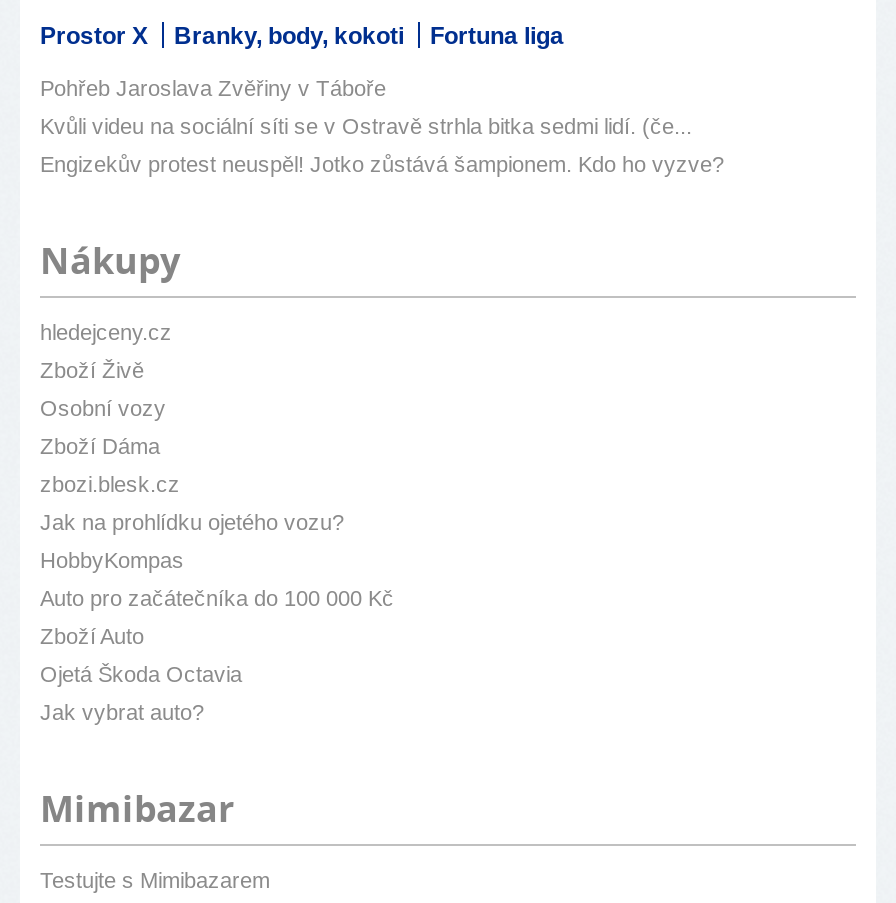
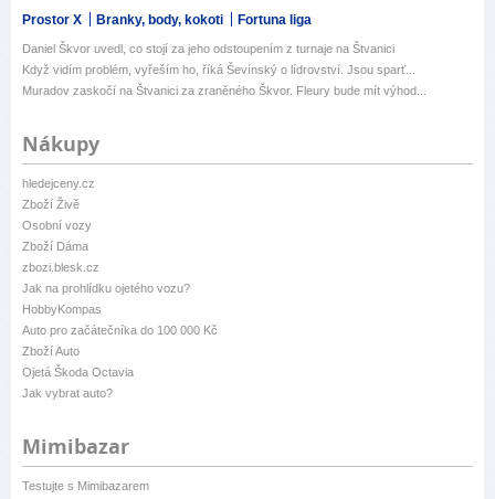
[40,77,386,101] Pohřeb Jaroslava Zvěřiny v Táboře -> [22,43,394,56] Daniel Škvor uvedl, co stojí za jeho odstoupením z turnaje na Štvanici
[40,115,692,139] Kvůli videu na sociální síti se v Ostravě strhla bitka sedmi lidí. (če... -> [22,63,415,77] Když vidím problém, vyřeším ho, říká Ševínský o lídrovství. Jsou sparť...
[40,153,724,177] Engizekův protest neuspěl! Jotko zůstává šampionem. Kdo ho vyzve? -> [22,84,426,98] Muradov zaskočí na Štvanici za zraněného Škvor. Fleury bude mít výhod...

